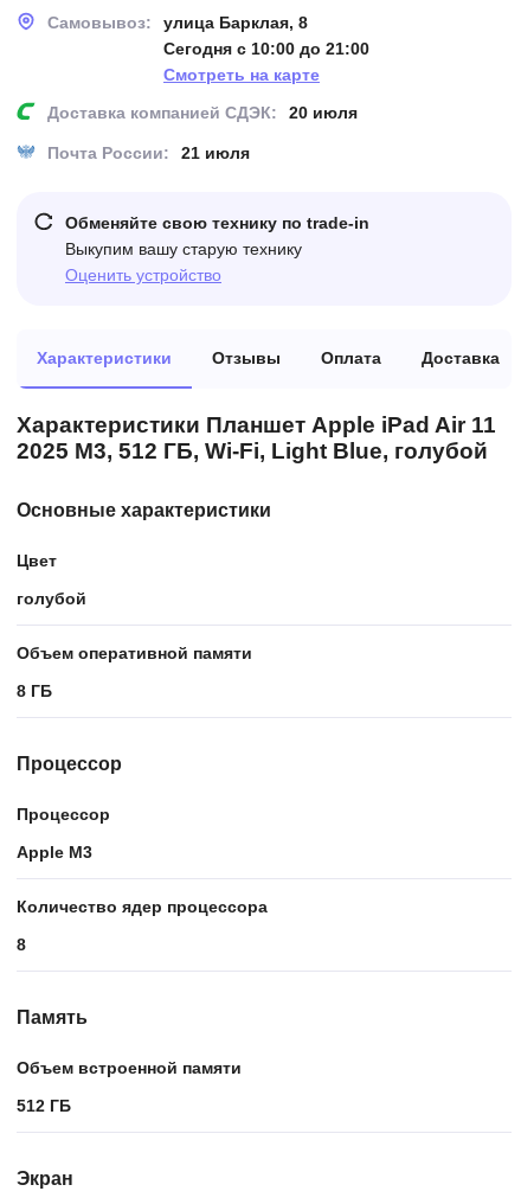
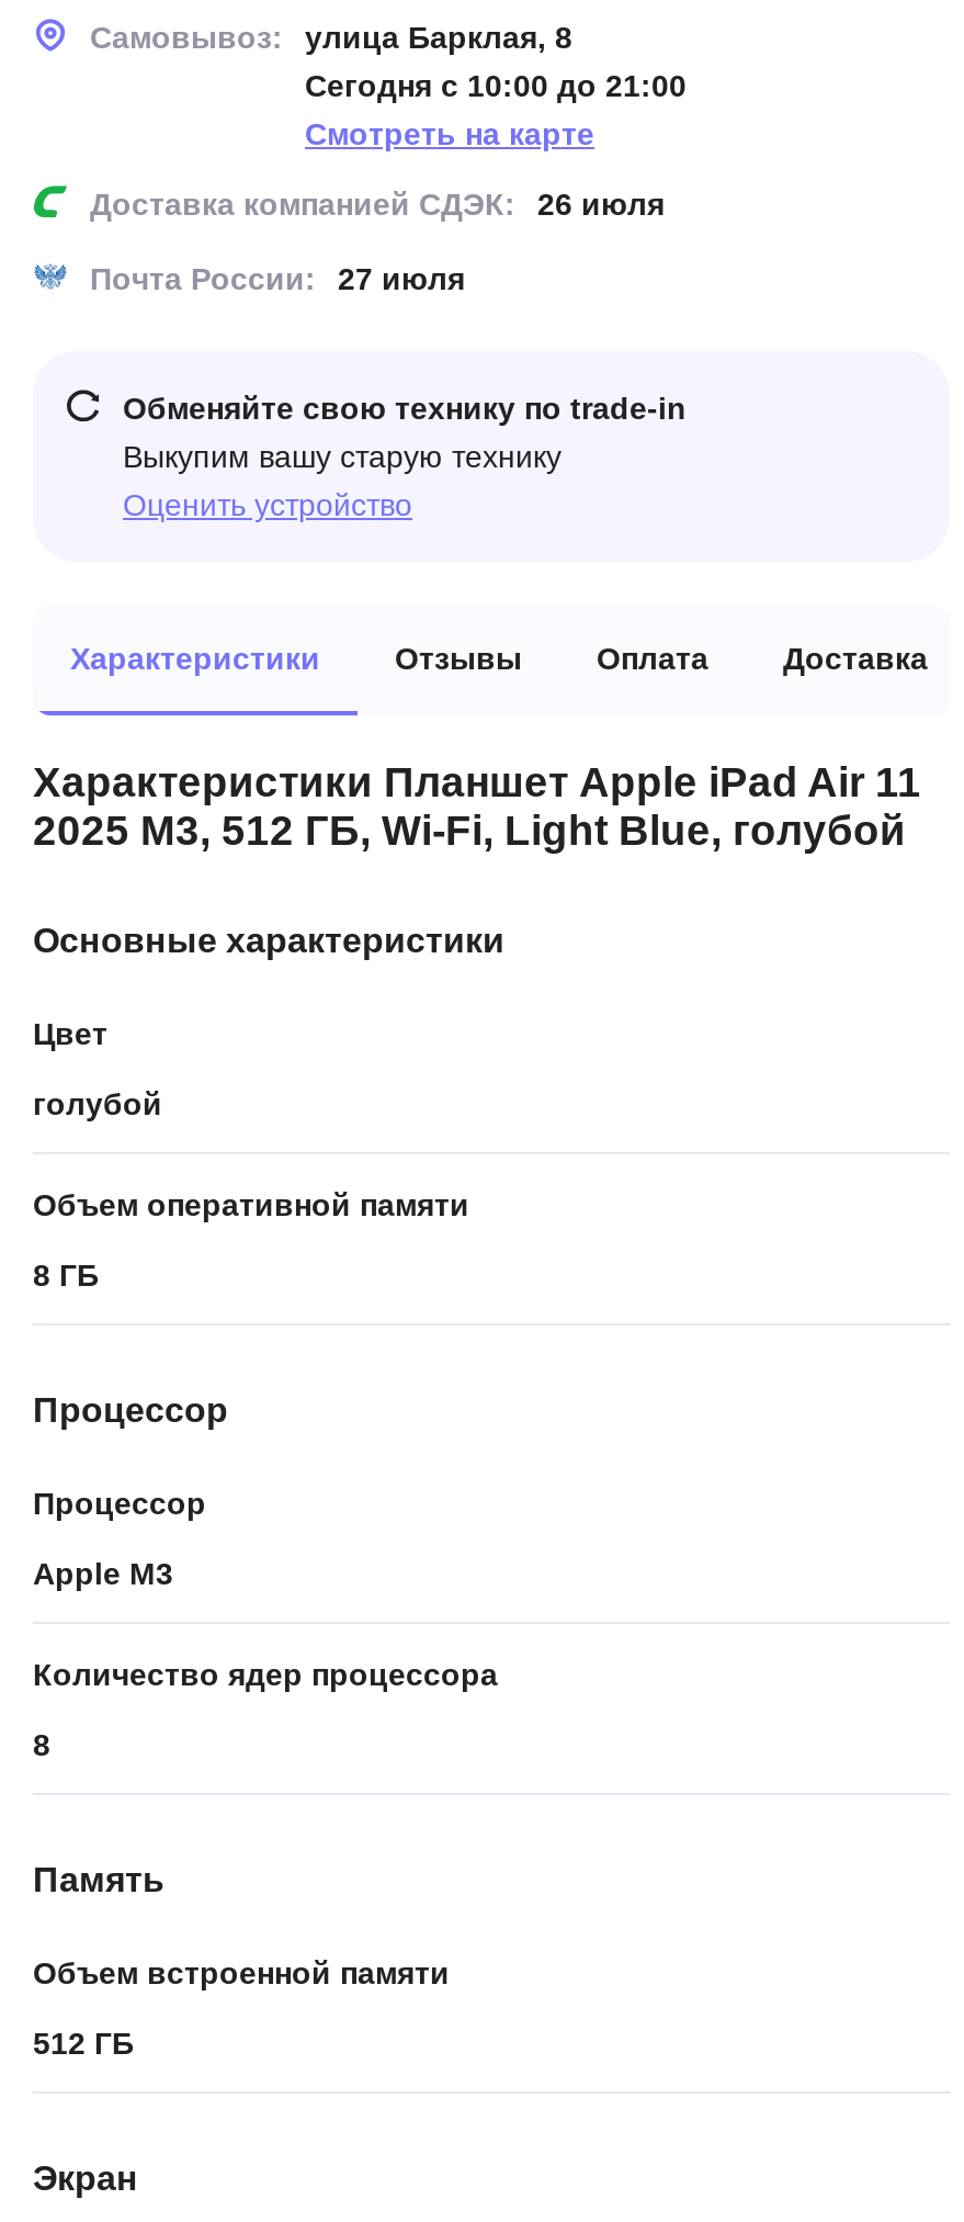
[47,103,358,122] Доставка компанией СДЭК: 20 июля -> [90,186,665,221] Доставка компанией СДЭК: 26 июля
[47,143,250,162] Почта России: 21 июля -> [90,260,465,295] Почта России: 27 июля

